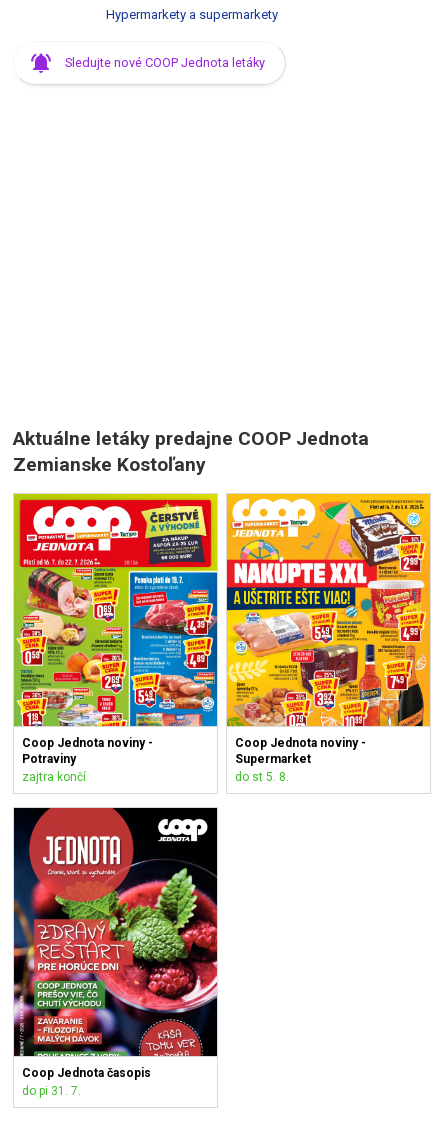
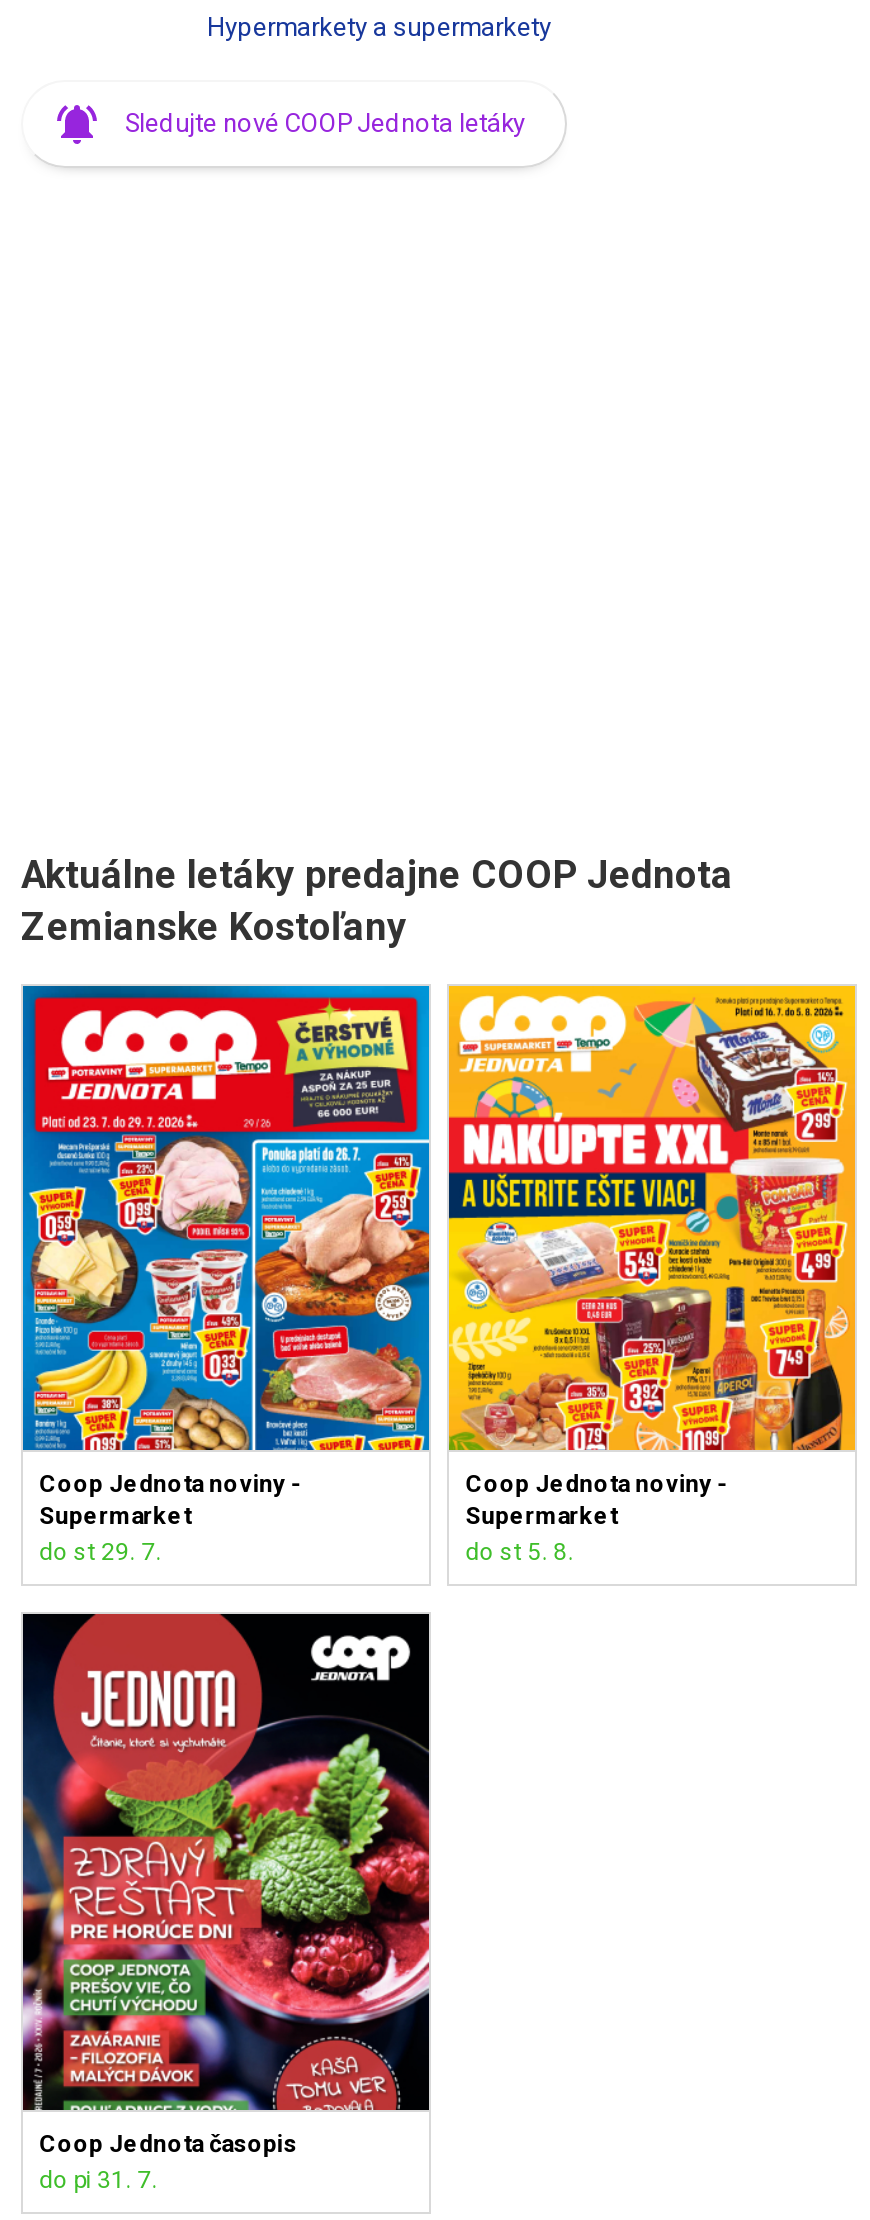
[13,493,218,784] [image] | Potraviny | zajtra končí -> [21,984,431,1566] [image] | Supermarket | do st 29. 7.

